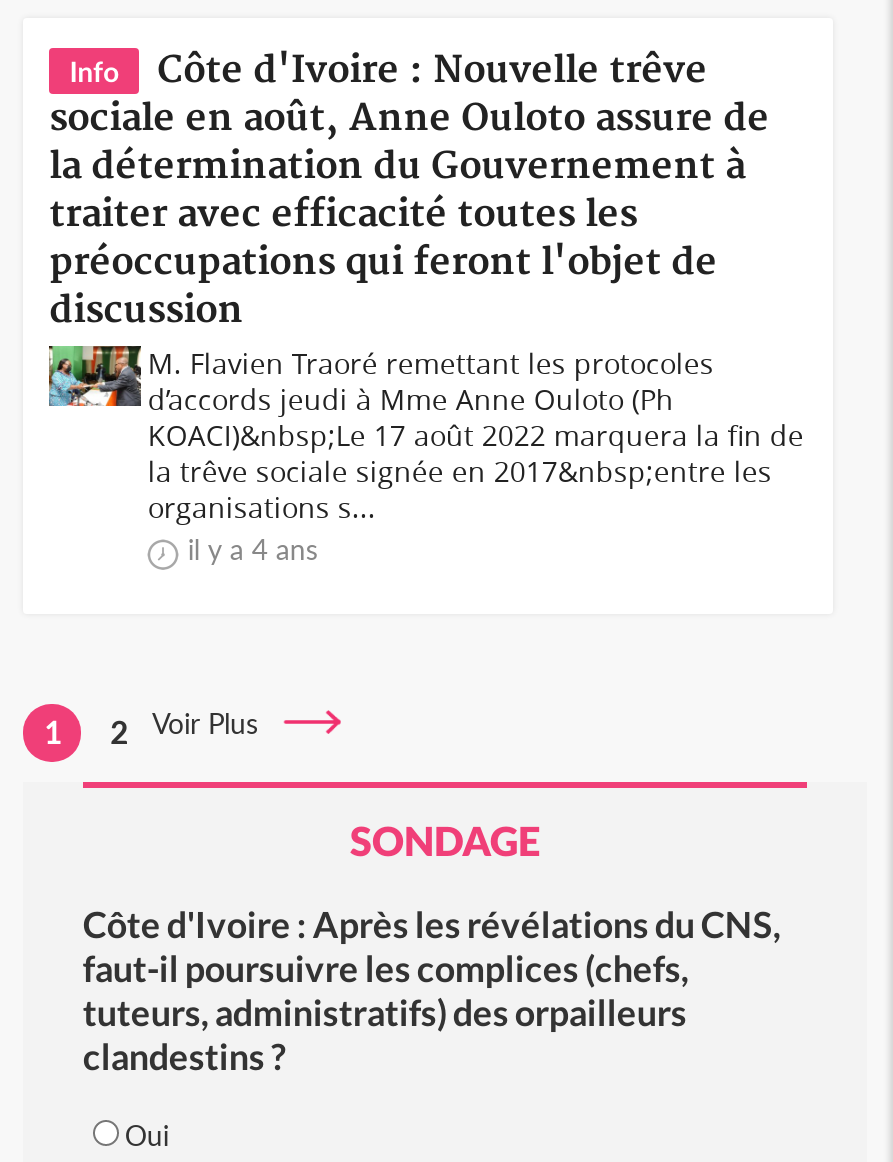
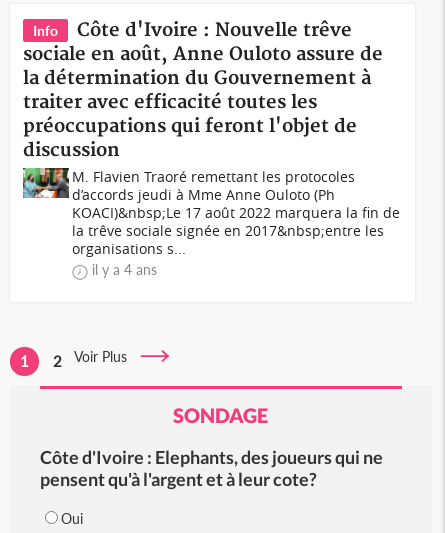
[83,902,781,1078] Côte d'Ivoire : Après les révélations du CNS, | faut-il poursuivre les complices (chefs, | tuteurs, administratifs) des orpailleurs | clandestins ? -> [40,446,383,490] Côte d'Ivoire : Elephants, des joueurs qui ne | pensent qu'à l'argent et à leur cote?

